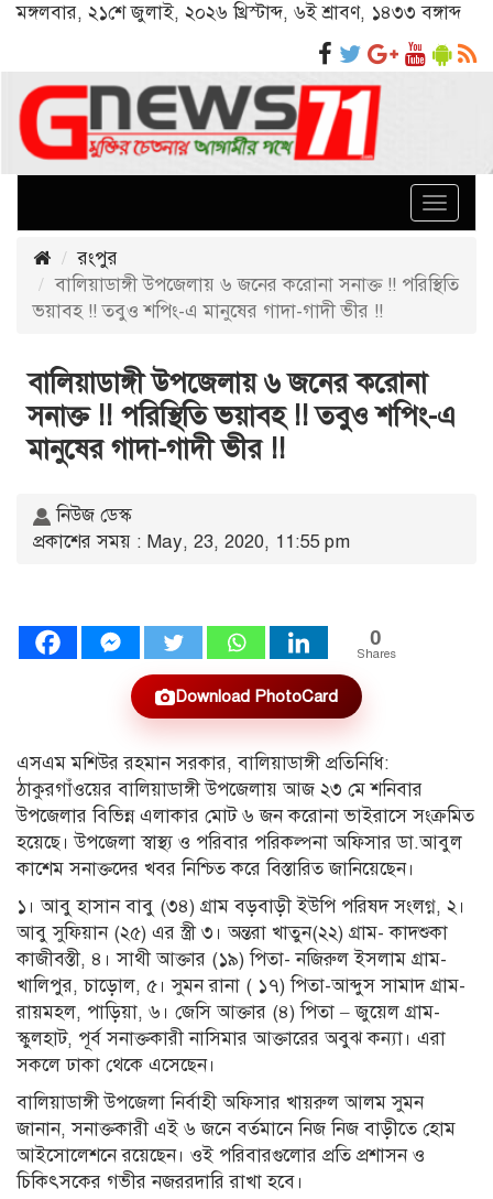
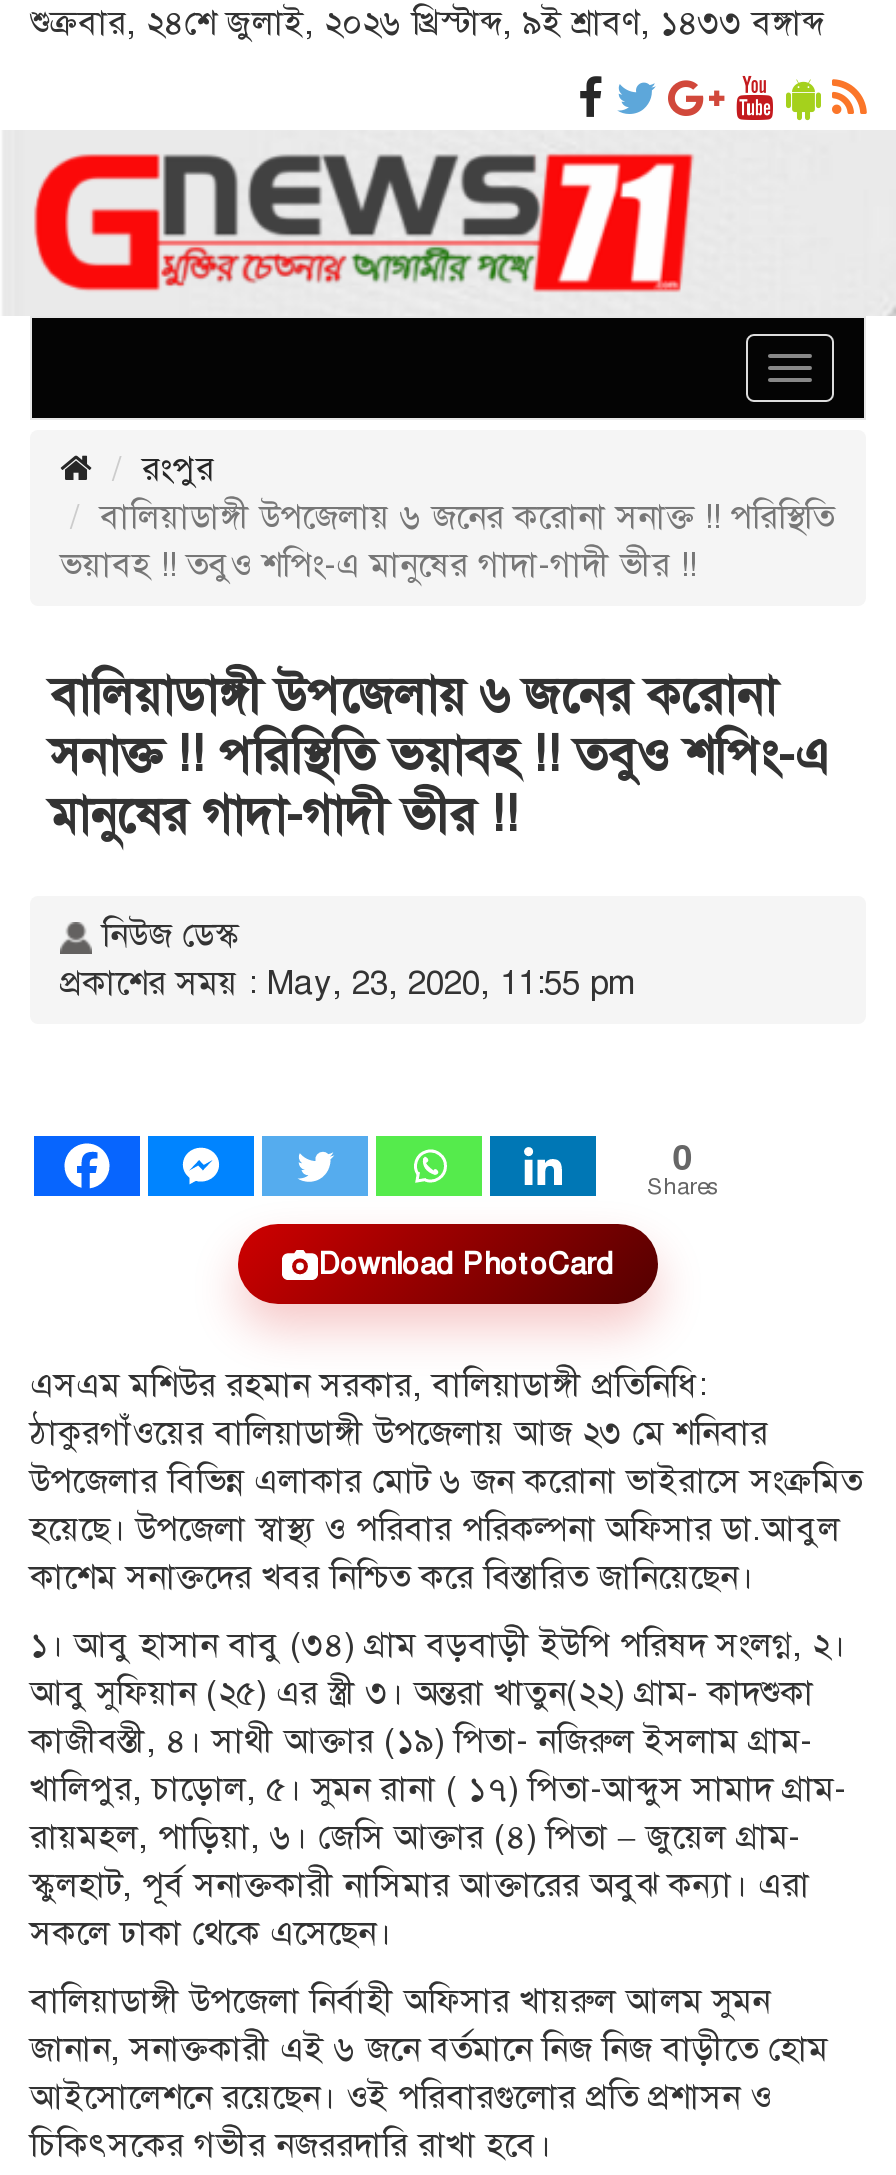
[17,1,461,24] মঙ্গলবার, ২১শে জুলাই, ২০২৬ খ্রিস্টাব্দ, ৬ই শ্রাবণ, ১৪৩৩ বঙ্গাব্দ -> [30,2,824,44] শুক্রবার, ২৪শে জুলাই, ২০২৬ খ্রিস্টাব্দ, ৯ই শ্রাবণ, ১৪৩৩ বঙ্গাব্দ

